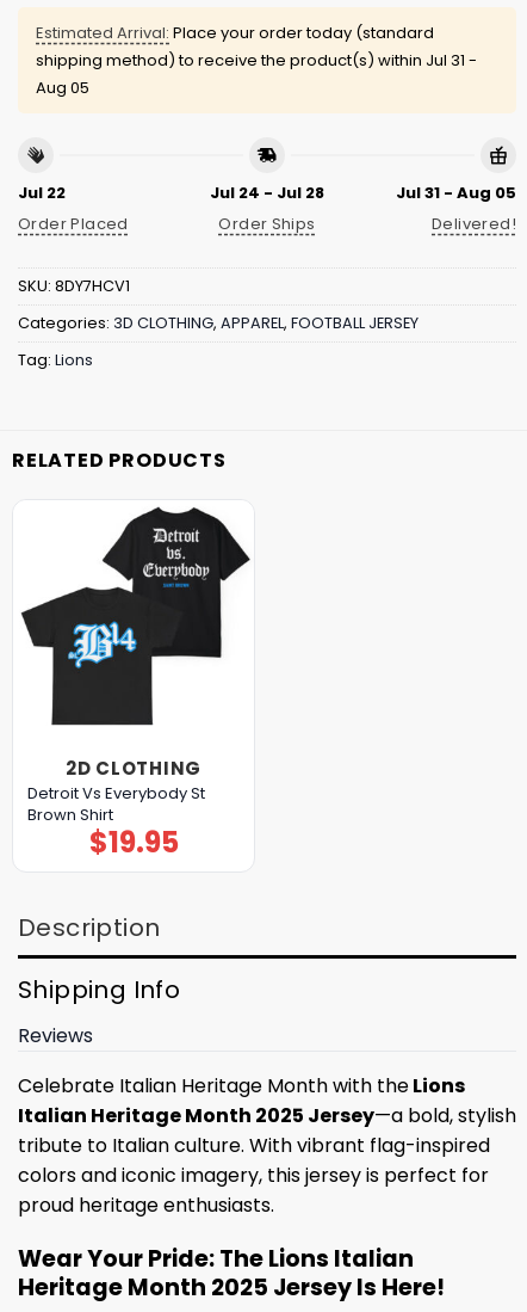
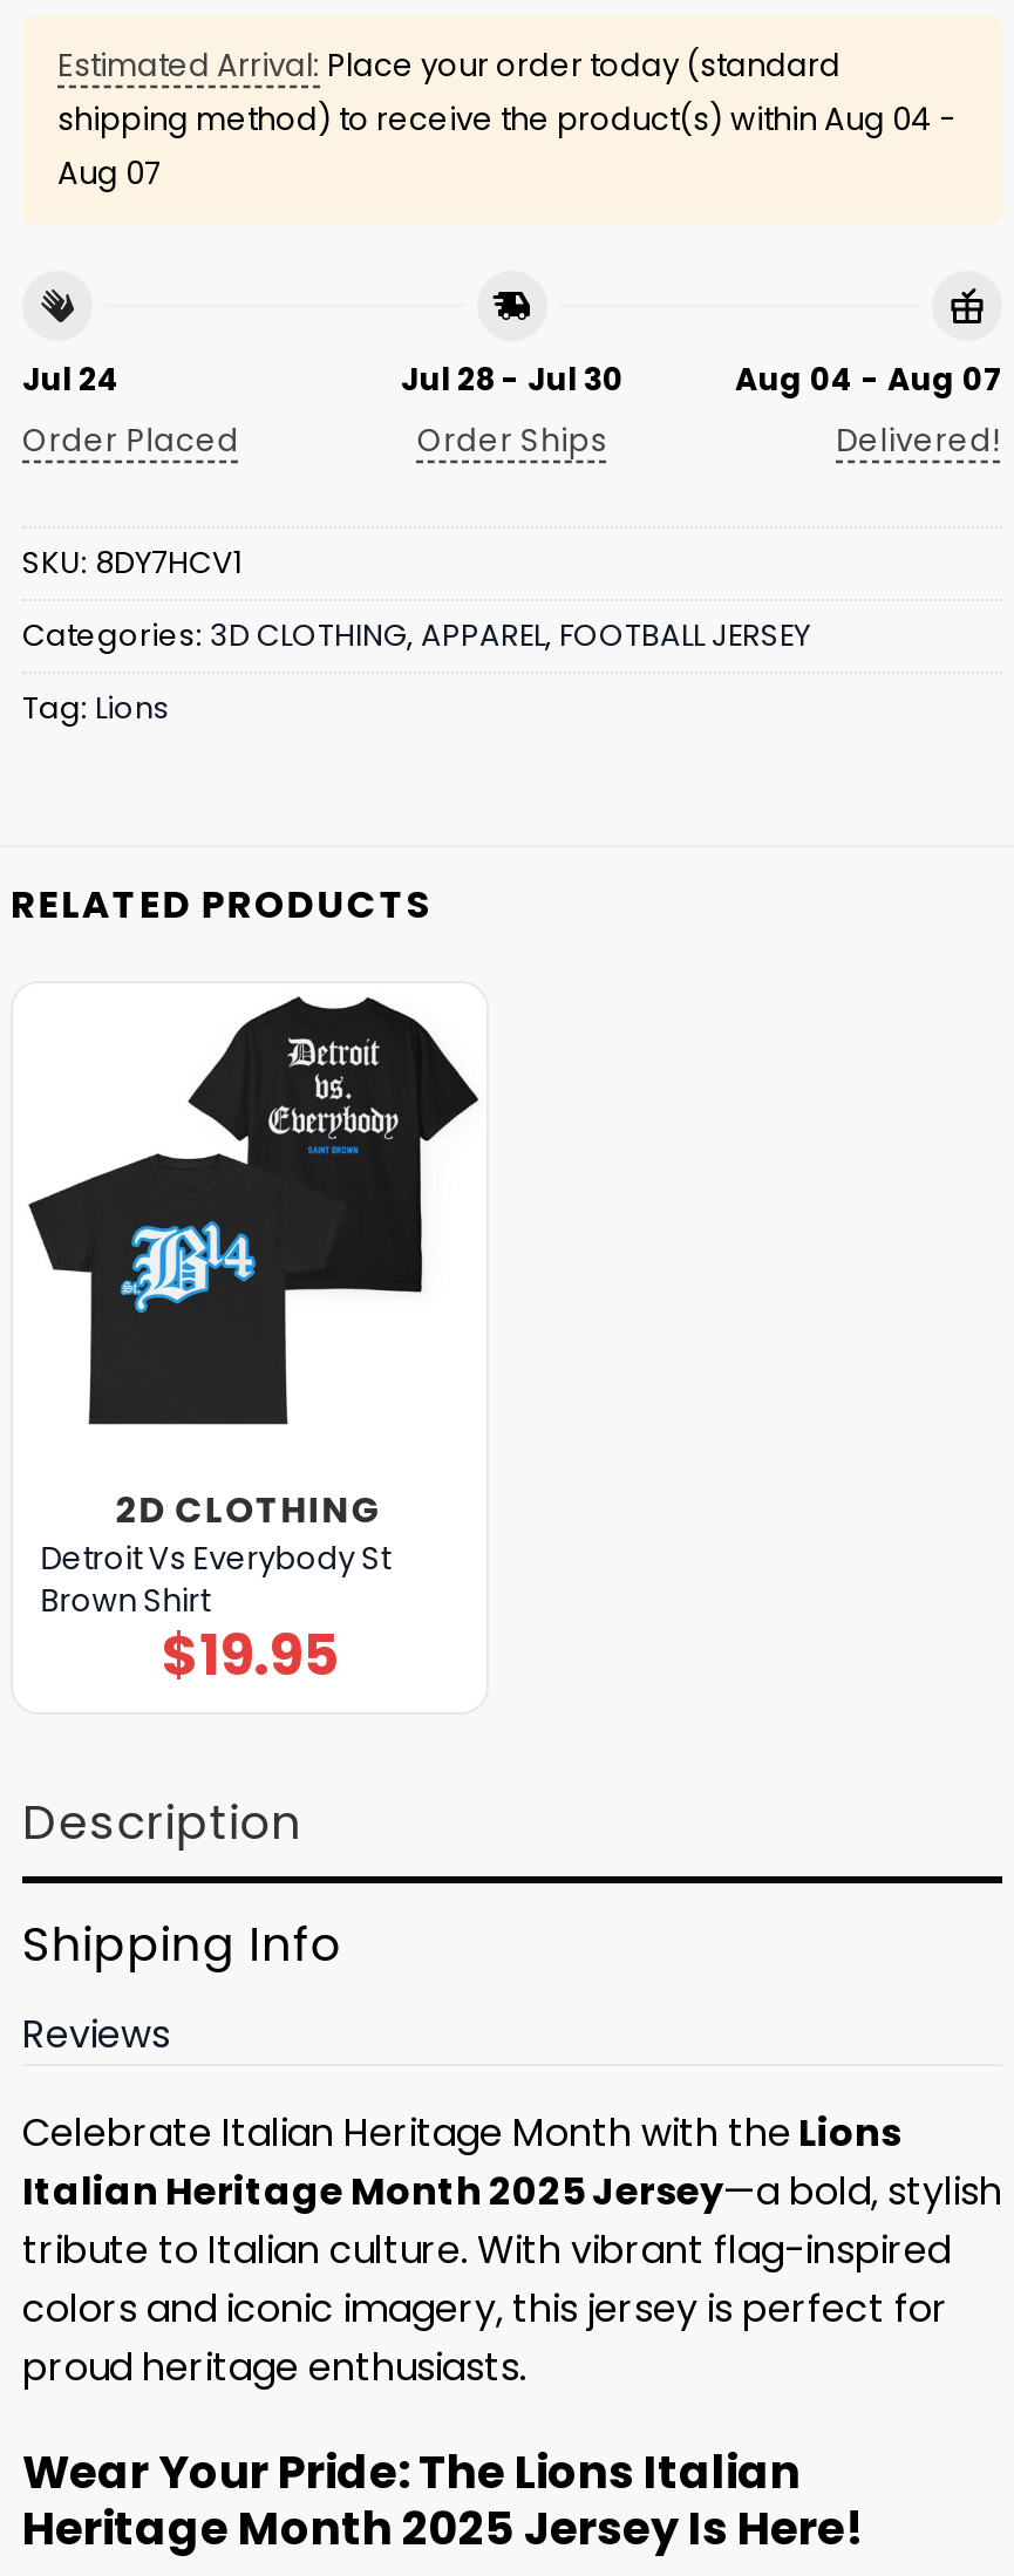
[36,49,477,72] shipping method) to receive the product(s) within Jul 31 - -> [57,98,955,142] shipping method) to receive the product(s) within Aug 04 -
[36,77,89,99] Aug 05 -> [57,151,161,196] Aug 07
[18,181,66,204] Jul 22 -> [22,357,121,401] Jul 24
[210,181,324,204] Jul 24 - Jul 28 -> [401,357,624,401] Jul 28 - Jul 30
[396,181,516,204] Jul 31 - Aug 05 -> [735,357,1002,401] Aug 04 - Aug 07

